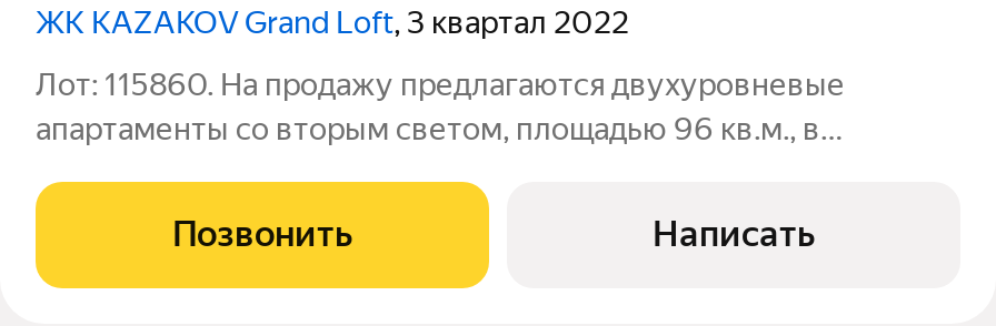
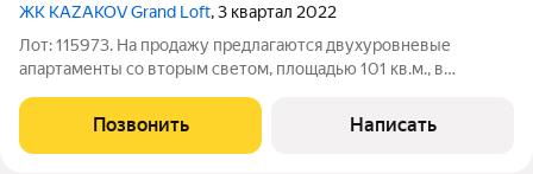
[36,67,845,102] Лот: 115860. На продажу предлагаются двухуровневые -> [19,36,451,55] Лот: 115973. На продажу предлагаются двухуровневые
[36,111,820,147] апартаменты со вторым светом, площадью 96 кв.м., в -> [19,59,444,78] апартаменты со вторым светом, площадью 101 кв.м., в

